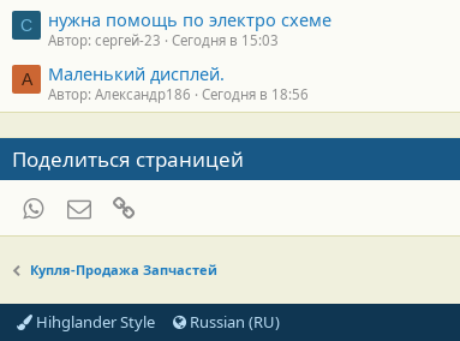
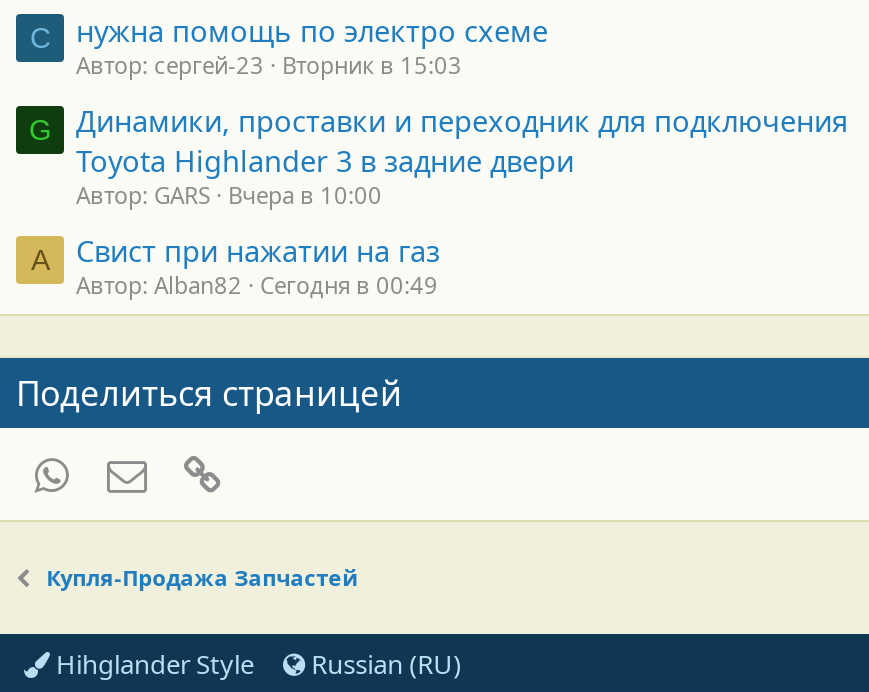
[21,31,309,104] Автор: сергей-23 Сегодня в 15:03 | А | Маленький дисплей. | Автор: Александр186 Сегодня в 18:56 -> [29,49,848,301] Автор: сергей-23 Вторник в 15:03 | G | Динамики, проставки и переходник для подключения | Toyota Highlander 3 в задние двери | Автор: GARS Вчера в 10:00 | A | Свист при нажатии на газ | Автор: Alban82 Сегодня в 00:49

